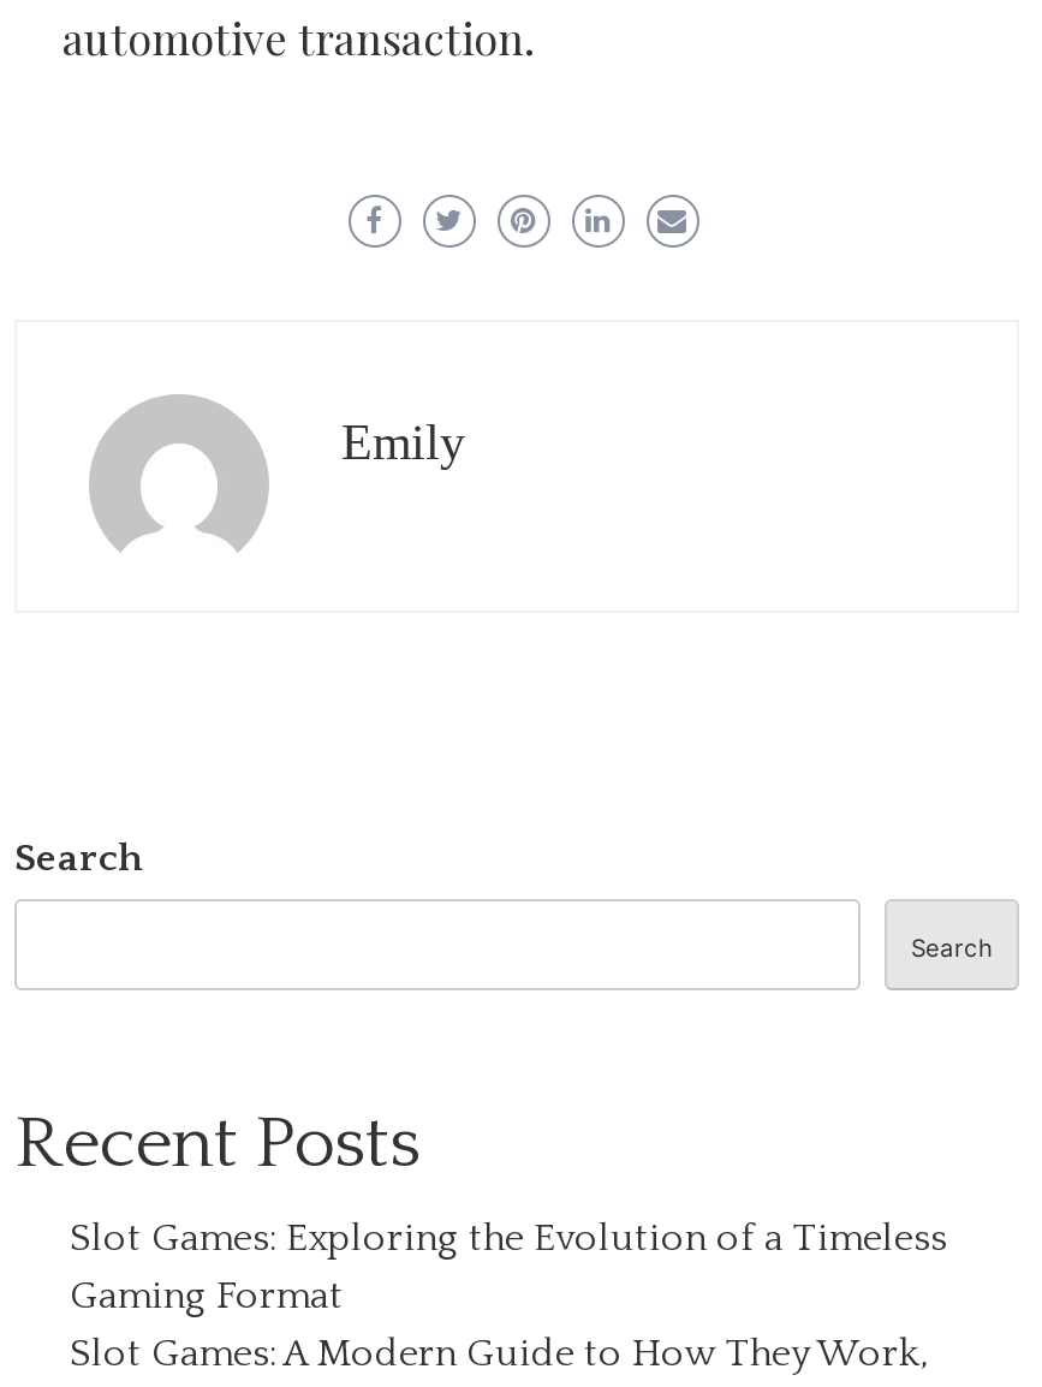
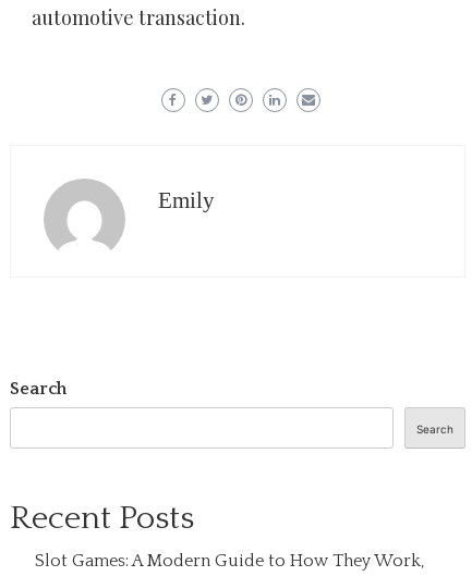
[70,1216,947,1317] Slot Games: Exploring the Evolution of a Timeless | Gaming Format -> none

